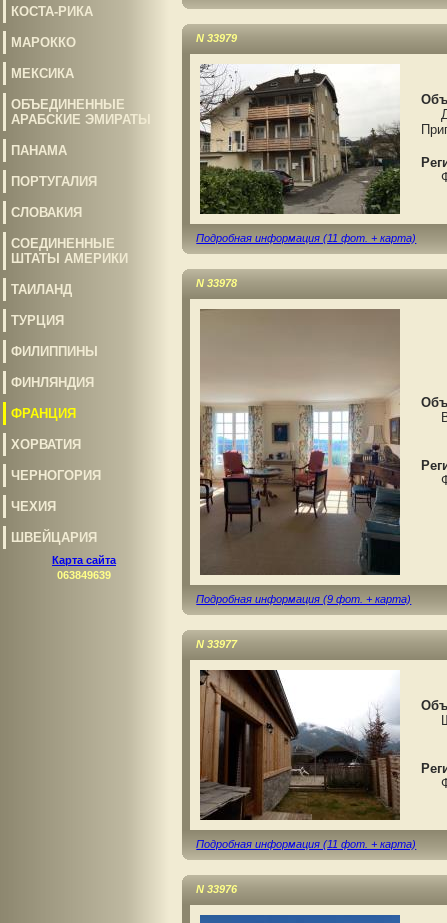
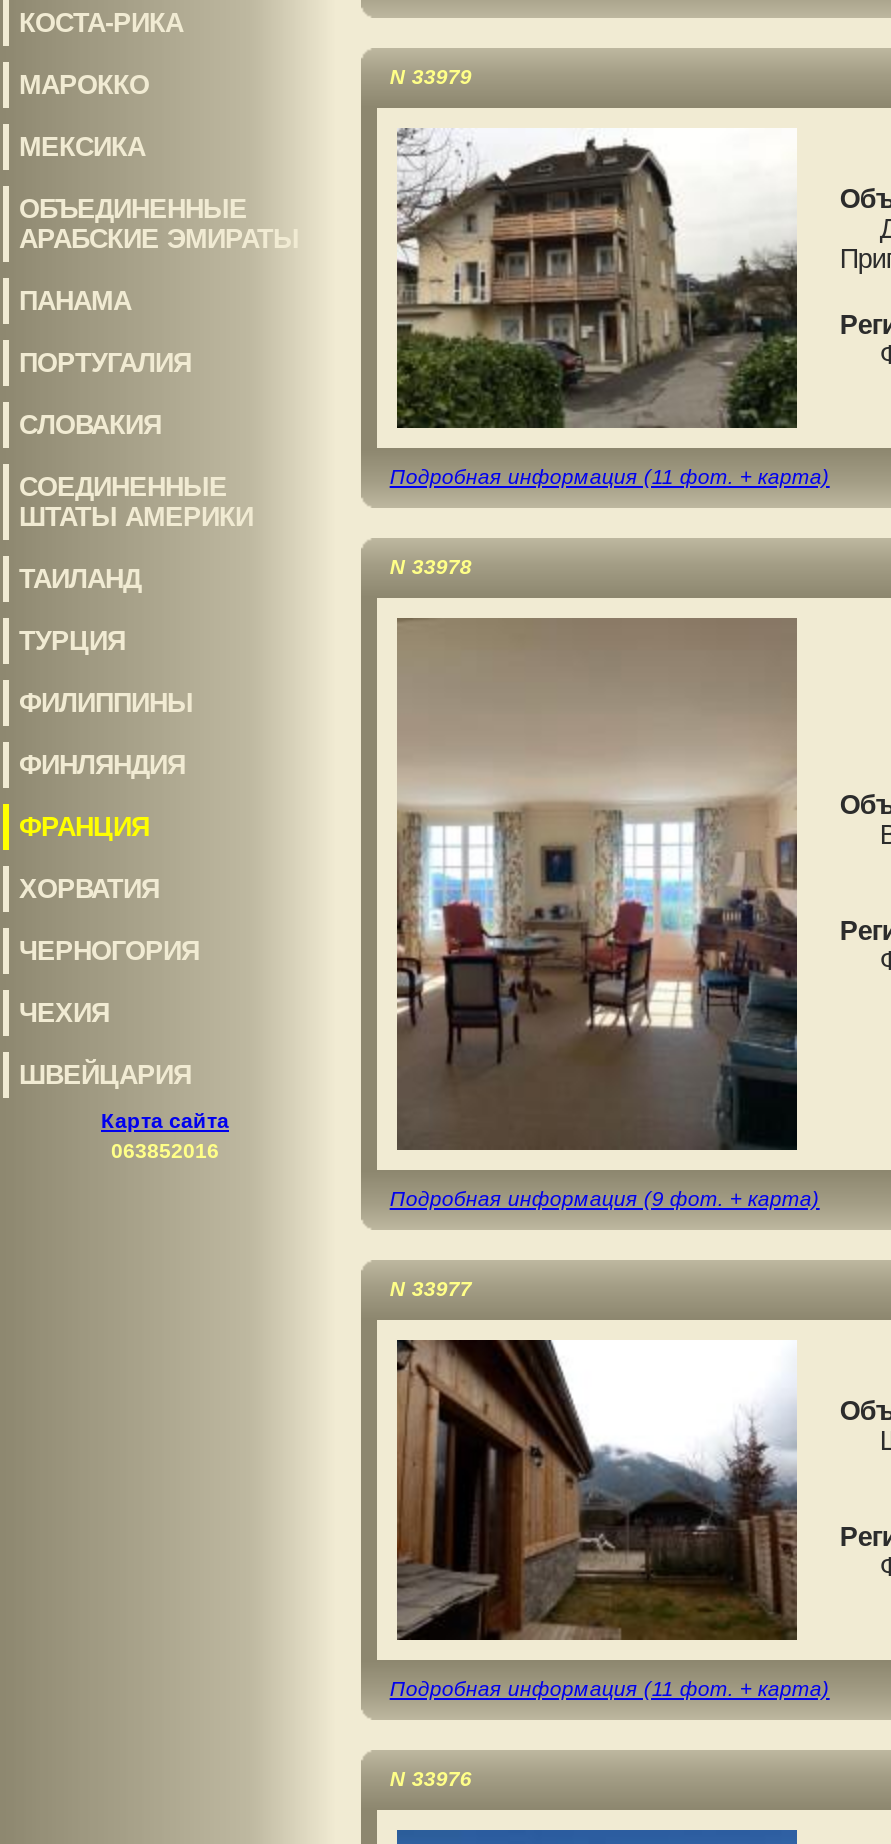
[57,569,111,581] 063849639 -> [111,1138,219,1162] 063852016

